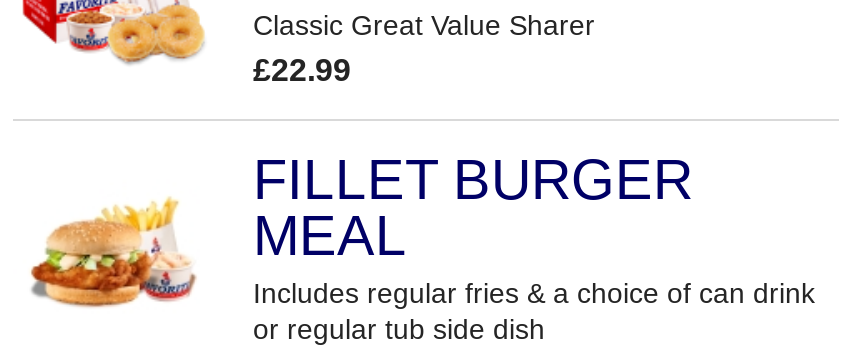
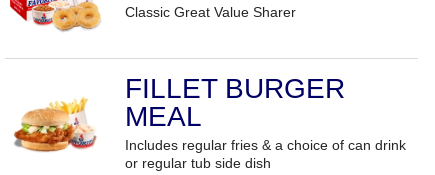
[253,52,351,86] £22.99 -> none

